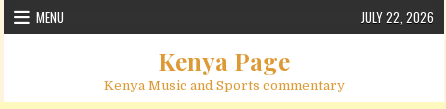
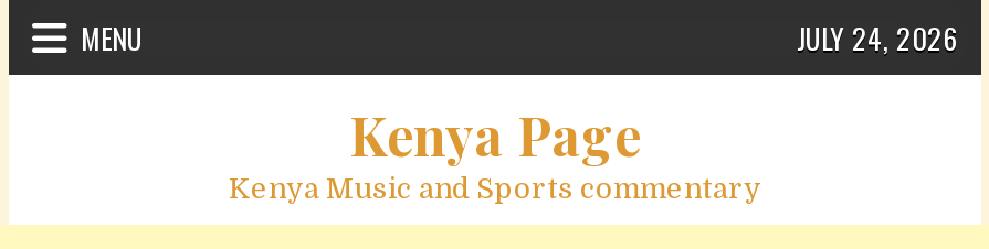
[360,7,433,27] JULY 22, 2026 -> [797,15,958,59] JULY 24, 2026

